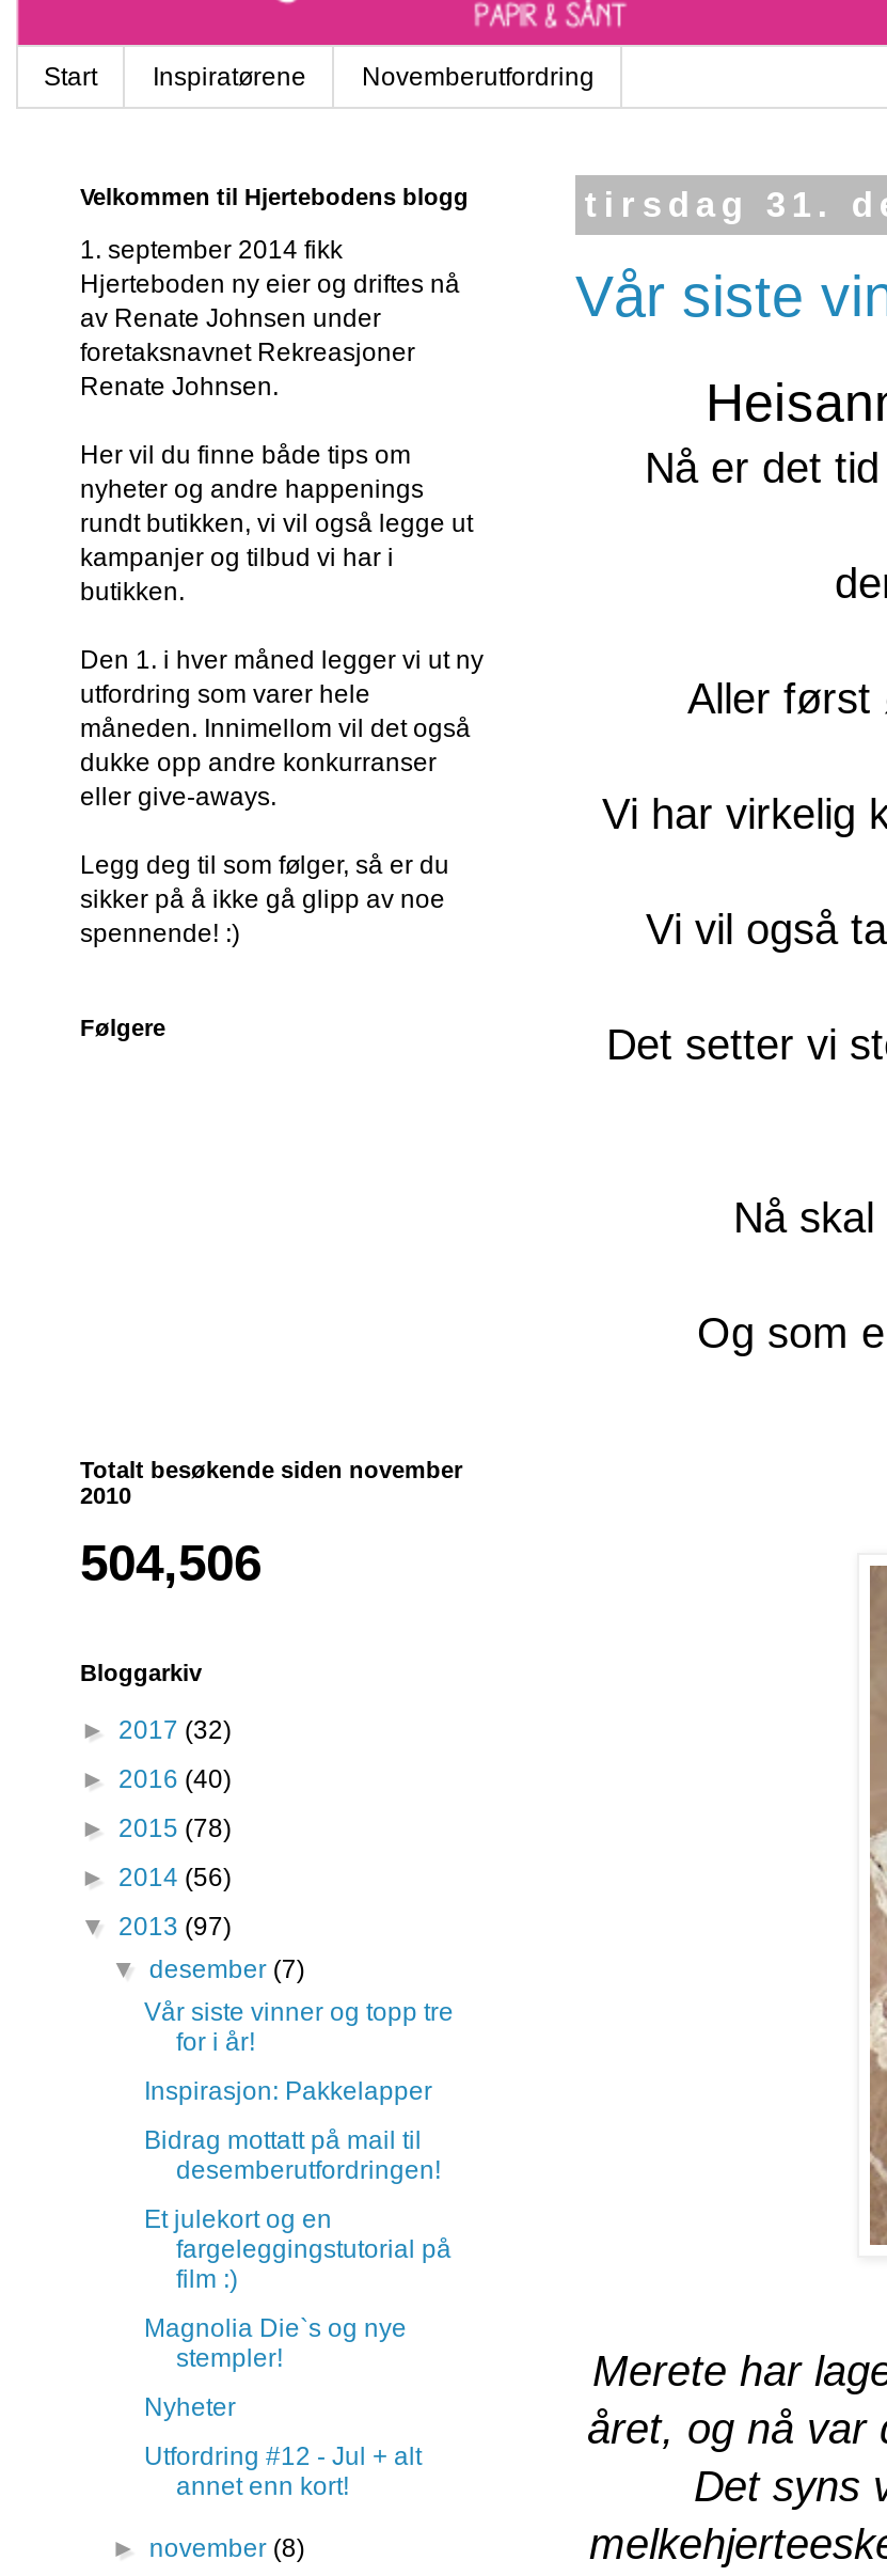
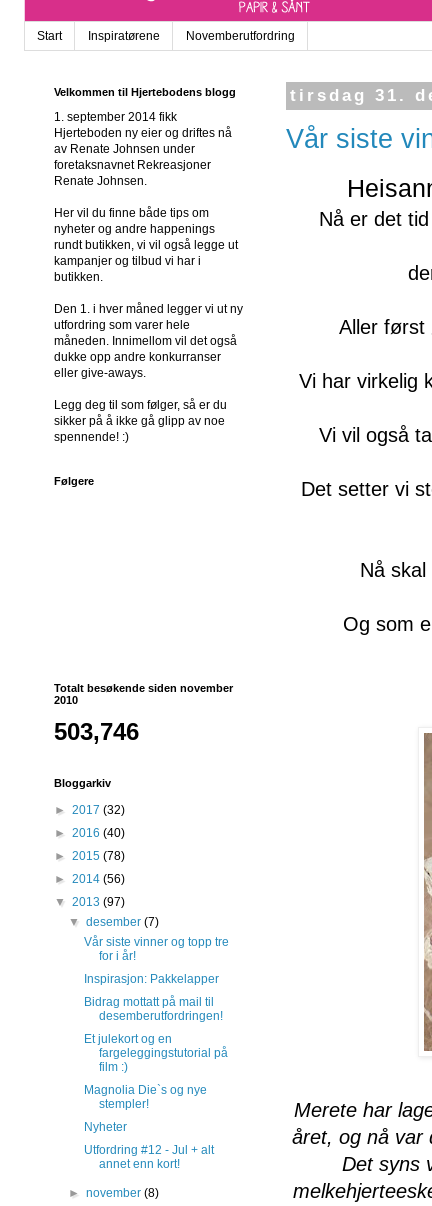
[80,1534,262,1592] 504,506 -> [54,718,139,745] 503,746

